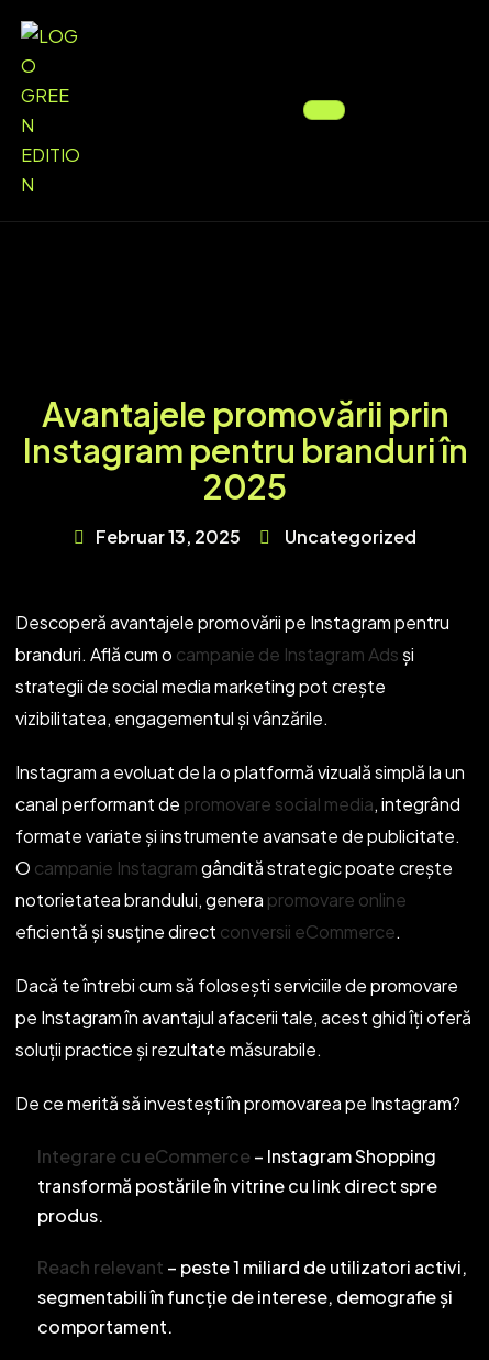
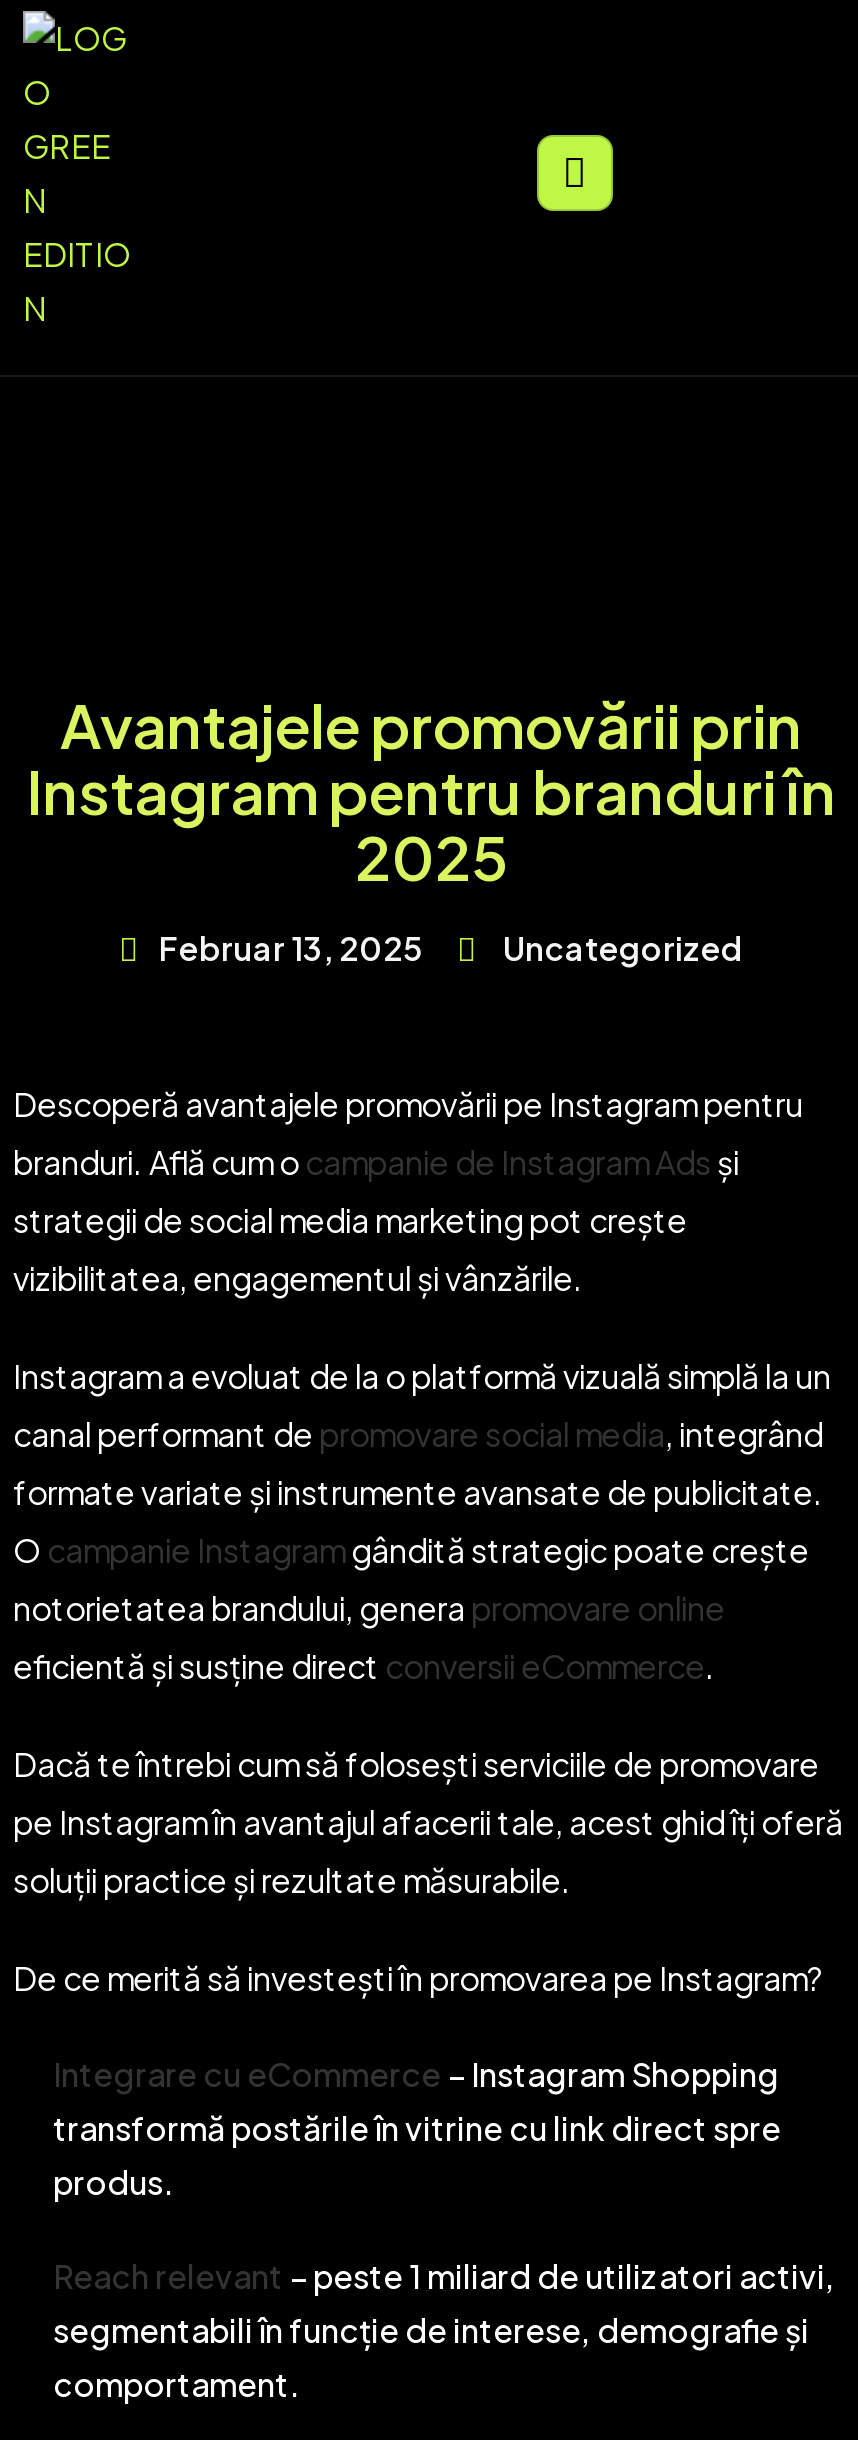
[302,89,346,131] [image] -> [535,133,615,213] [image]

